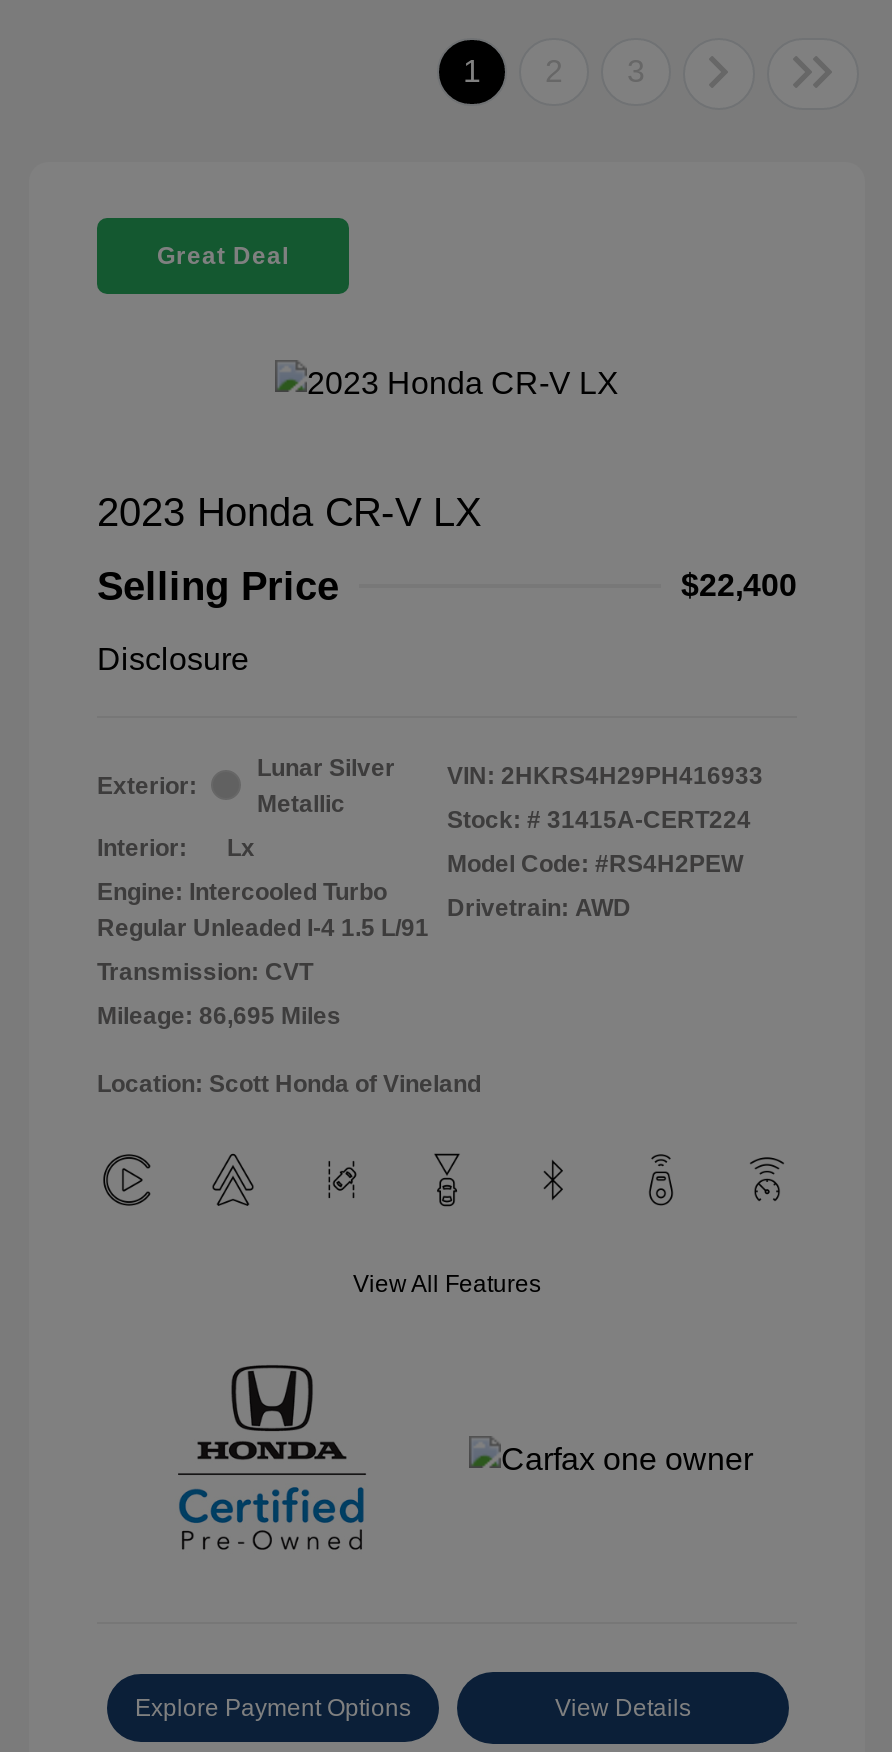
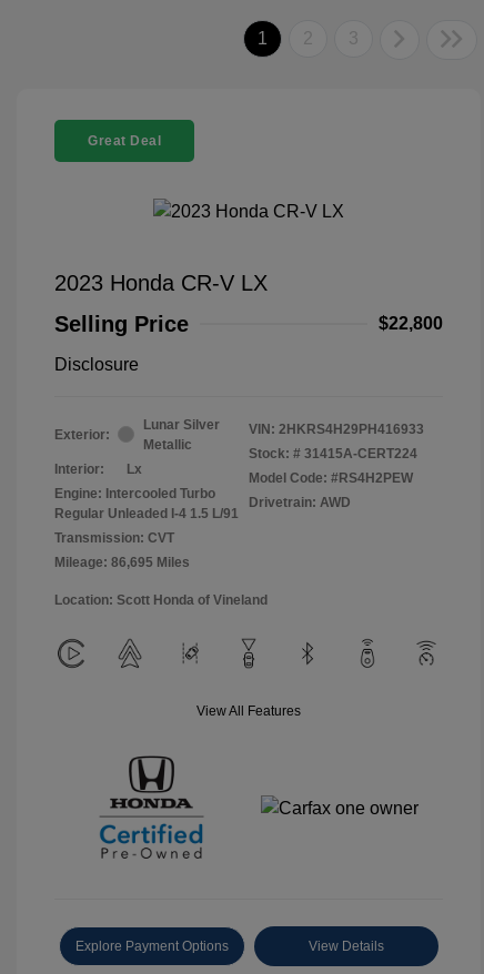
[681,568,797,602] $22,400 -> [379,314,443,333] $22,800

